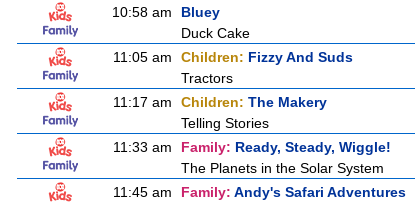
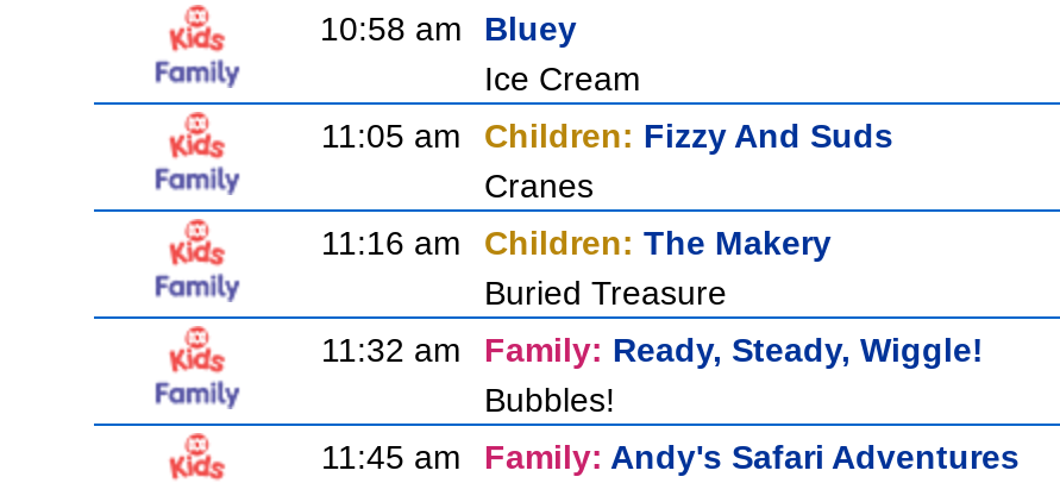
[181,25,250,41] Duck Cake -> [484,59,641,98] Ice Cream
[181,70,233,86] Tractors -> [484,167,594,205] Cranes
[112,94,327,131] 11:17 am Children: The Makery | Telling Stories -> [321,224,832,312] 11:16 am Children: The Makery | Buried Treasure
[112,139,391,176] 11:33 am Family: Ready, Steady, Wiggle! | The Planets in the Solar System -> [321,331,984,419] 11:32 am Family: Ready, Steady, Wiggle! | Bubbles!

